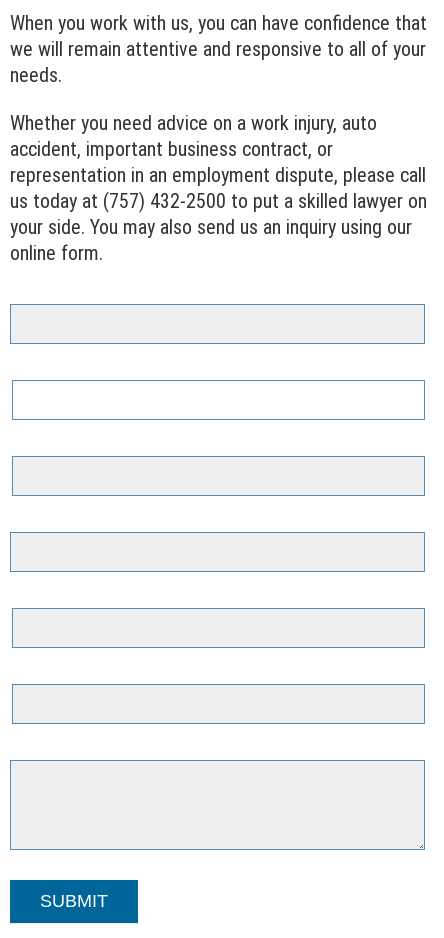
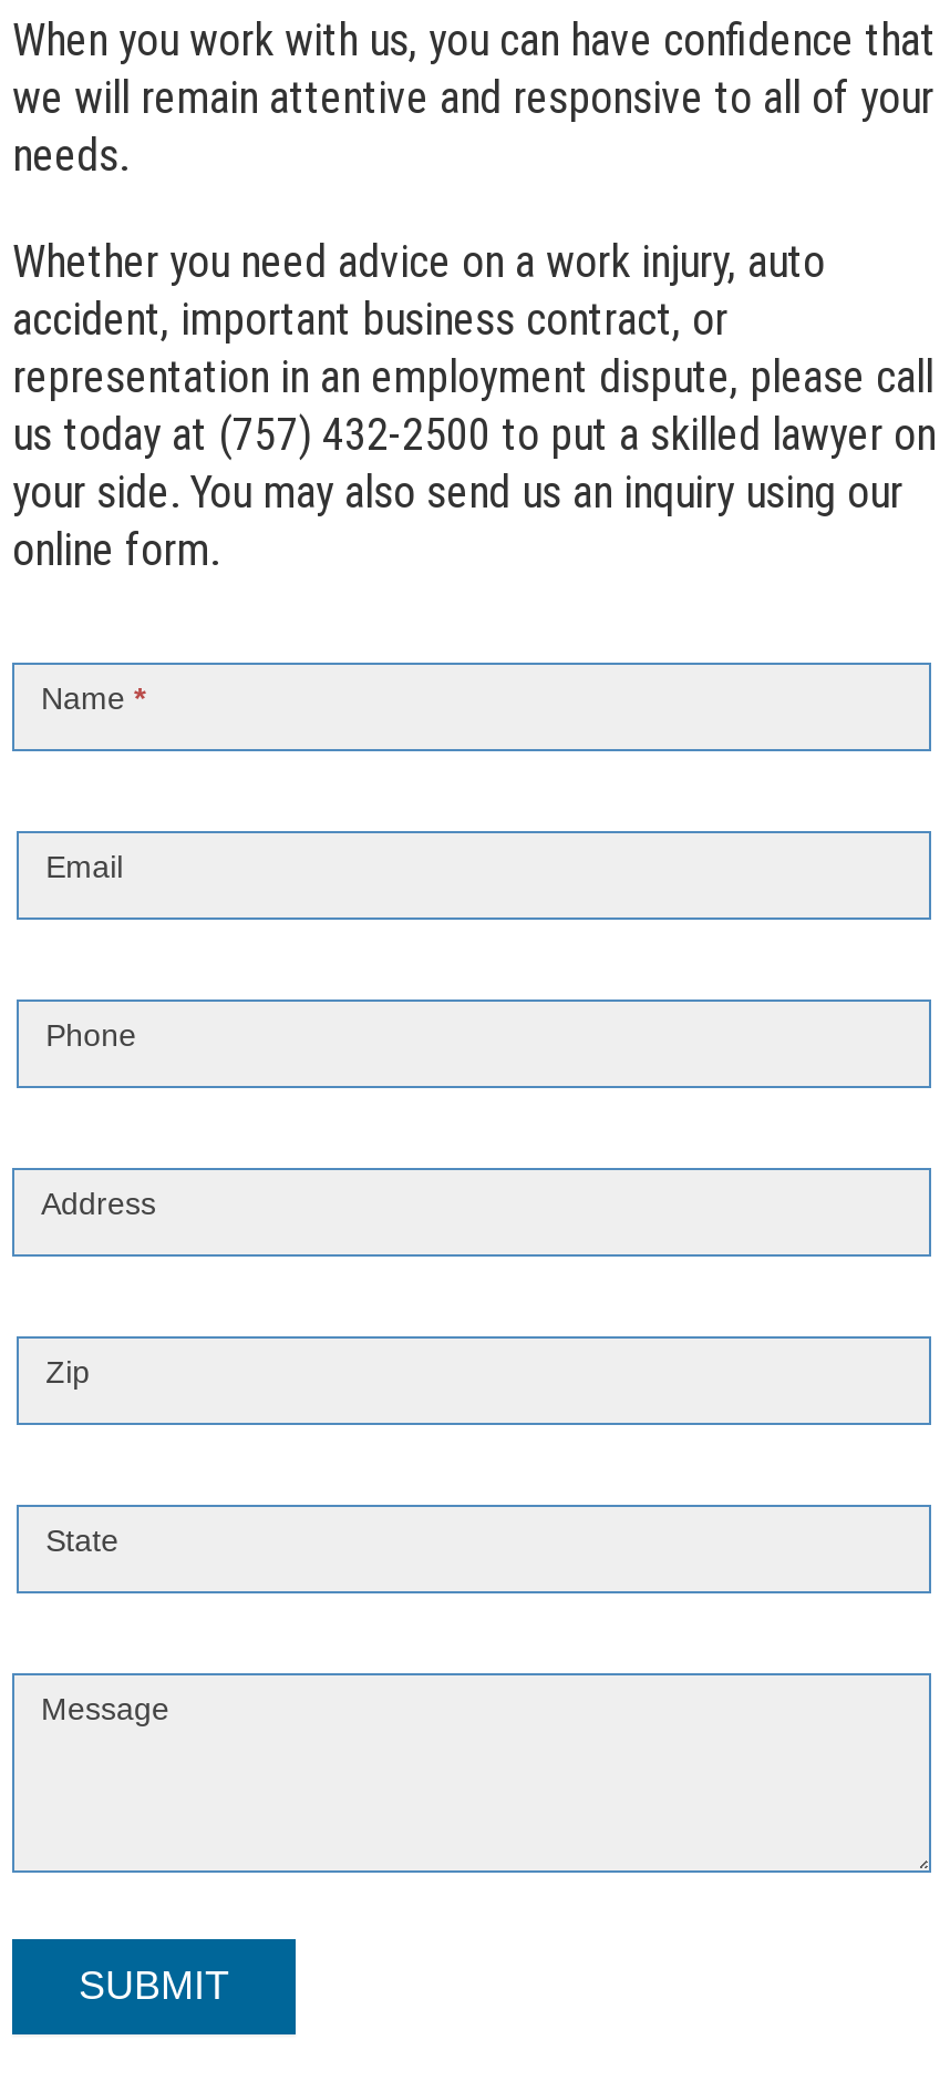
none -> [41,680,145,715] Name *
none -> [41,1185,156,1220] Address
none -> [41,1690,169,1726] Message
none -> [46,848,123,884] Email
none -> [46,1017,136,1052] Phone
none -> [46,1353,90,1389] Zip
none -> [46,1522,119,1557] State

